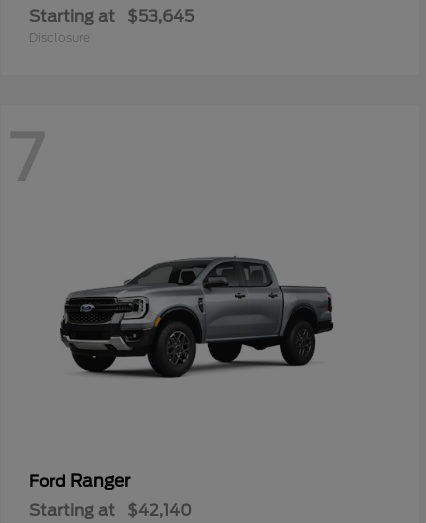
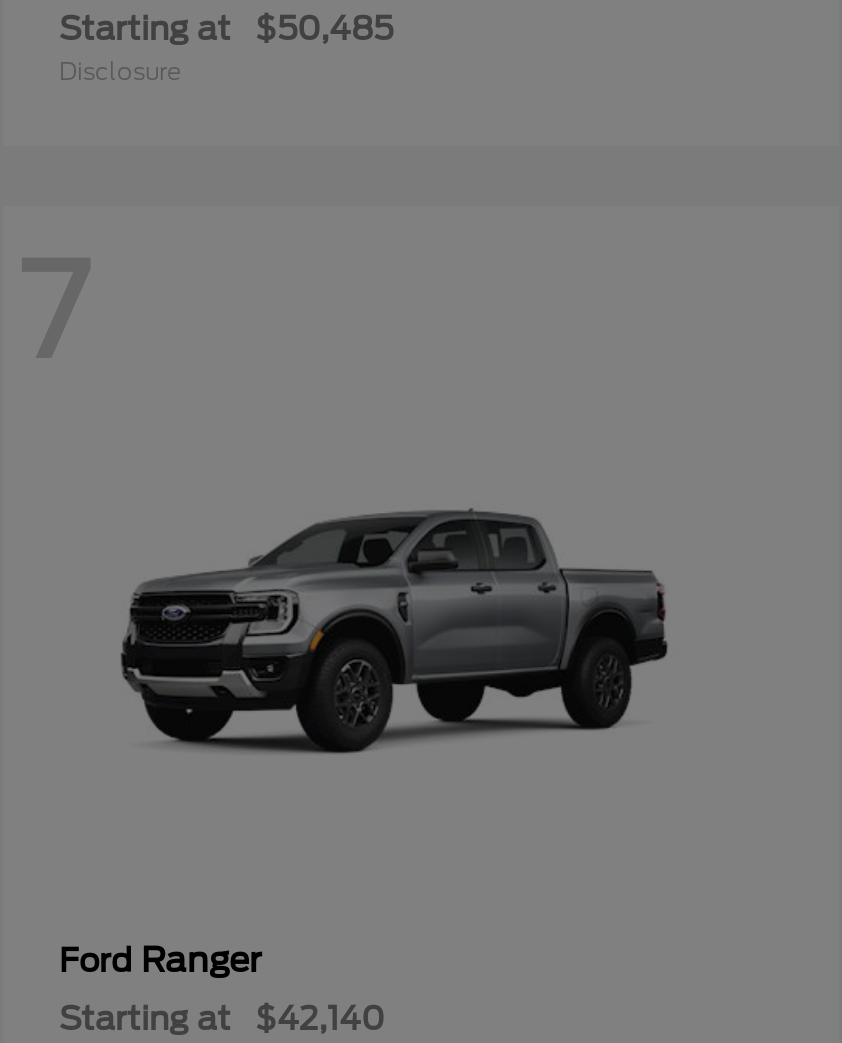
[29,7,194,26] Starting at $53,645 -> [59,11,393,49] Starting at $50,485

